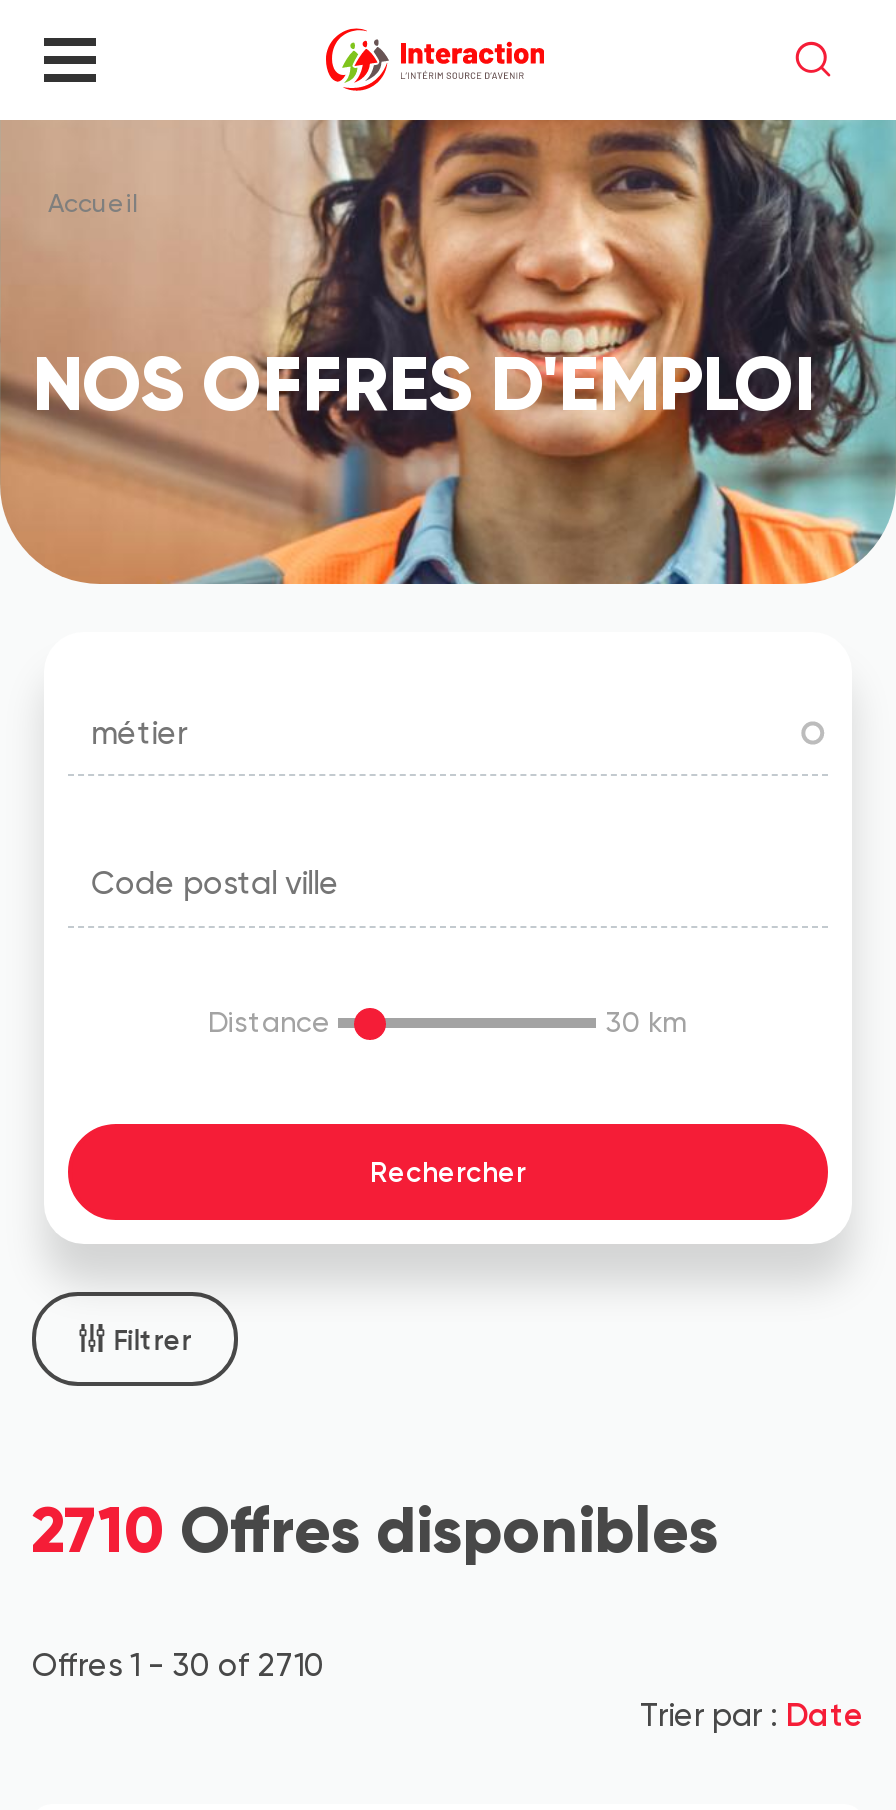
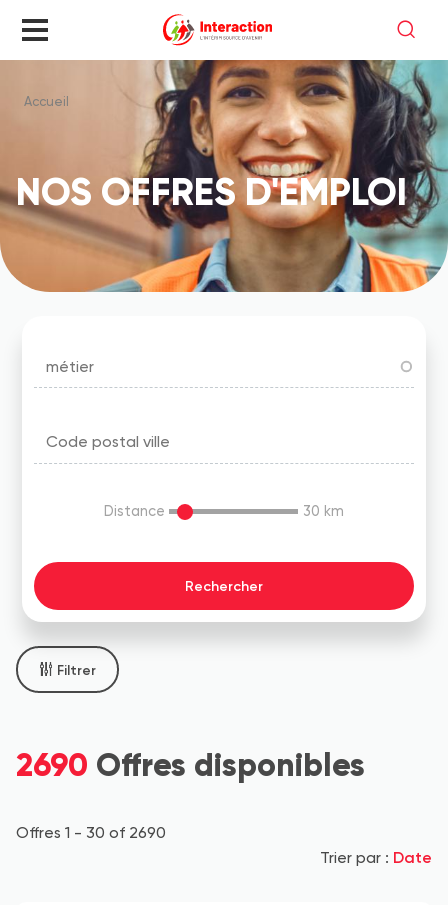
[32,1491,718,1571] 2710 Offres disponibles -> [16,745,365,785] 2690 Offres disponibles
[32,1647,324,1685] Offres 1 - 30 of 2710 -> [16,823,166,842] Offres 1 - 30 of 2690

